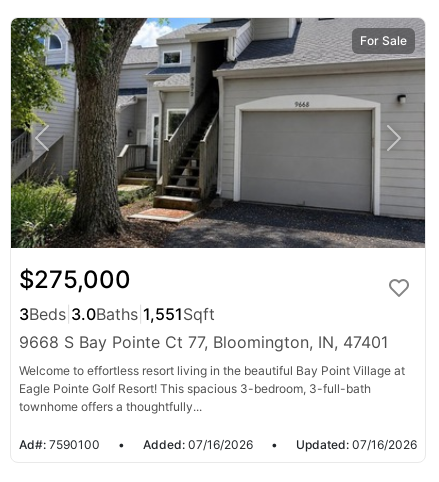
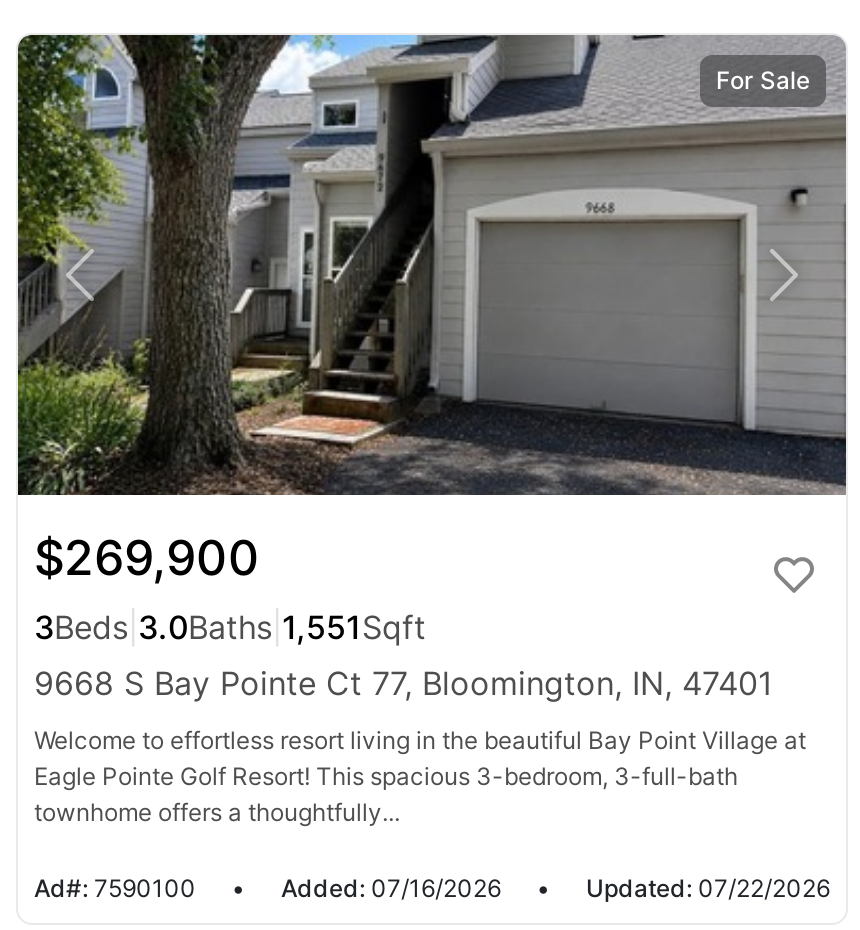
[19,265,131,294] $275,000 -> [34,529,260,587] $269,900
[296,437,417,452] Updated: 07/16/2026 -> [586,873,830,903] Updated: 07/22/2026

